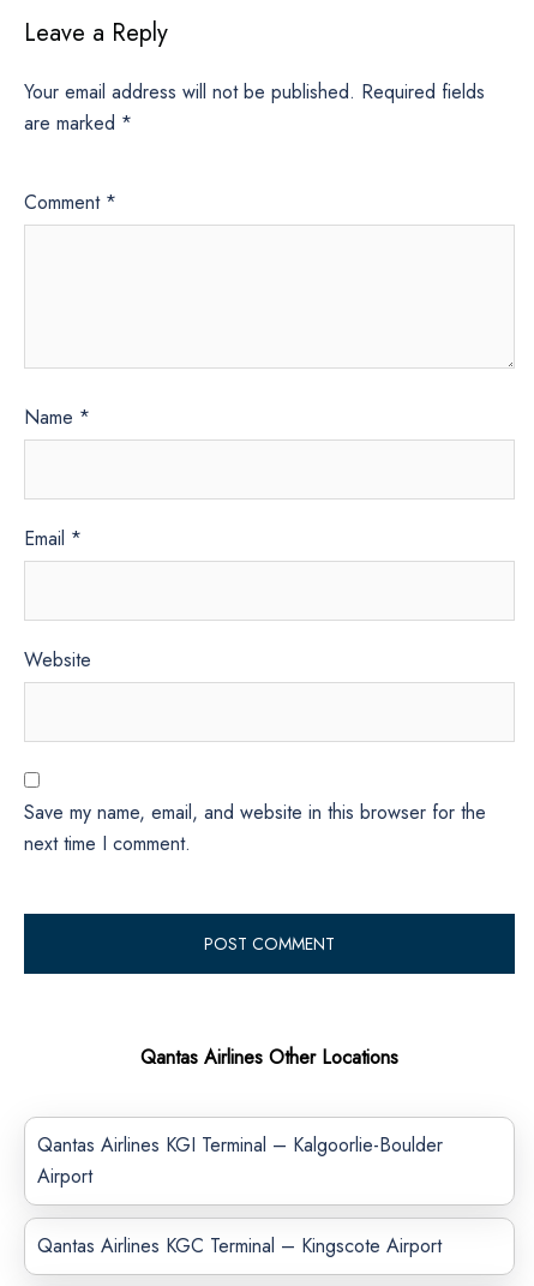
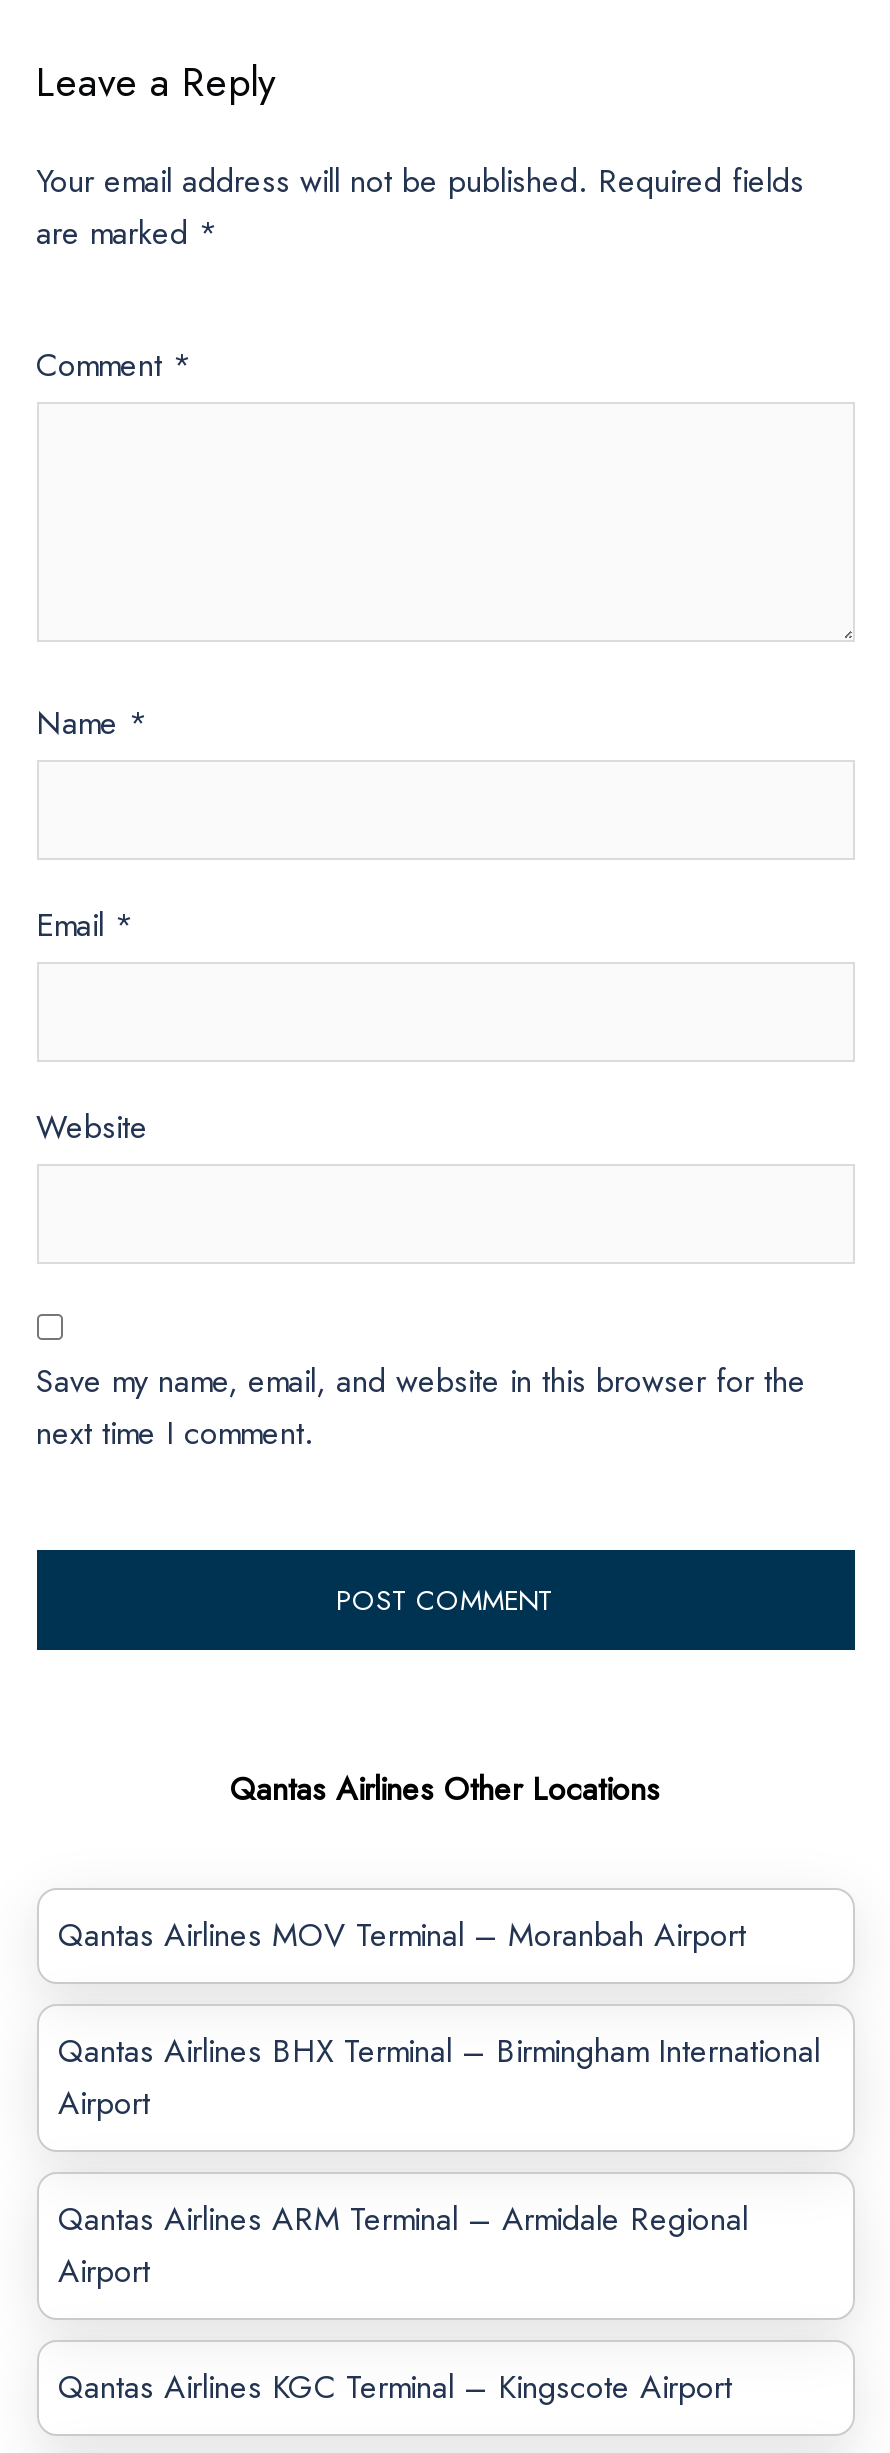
[37,1132,442,1159] Qantas Airlines KGI Terminal – Kalgoorlie-Boulder -> [58,1913,820,2243] Qantas Airlines MOV Terminal – Moranbah Airport | Qantas Airlines BHX Terminal – Birmingham International | Airport | Qantas Airlines ARM Terminal – Armidale Regional

